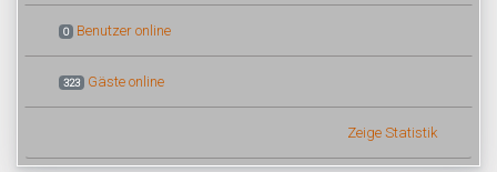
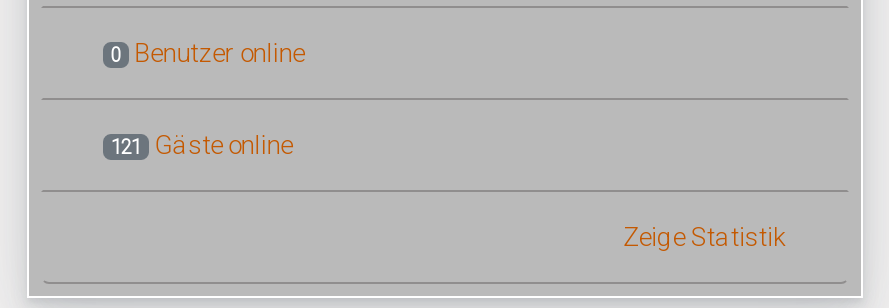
[63,73,164,90] 323 Gäste online -> [111,130,293,160] 121 Gäste online

